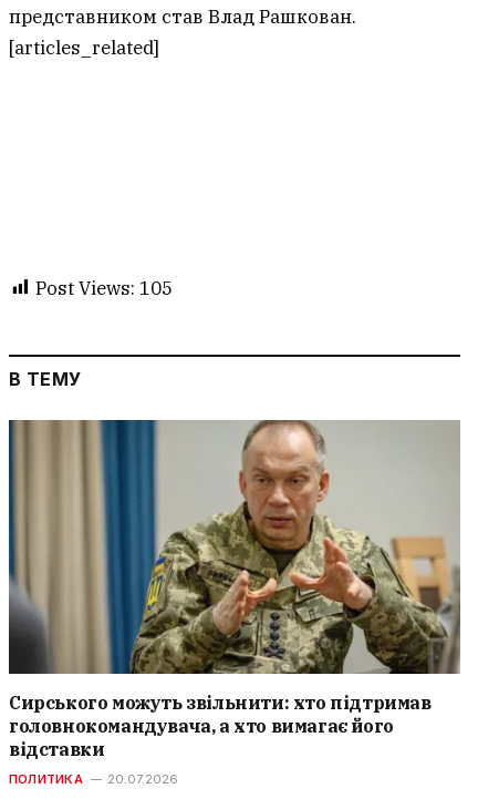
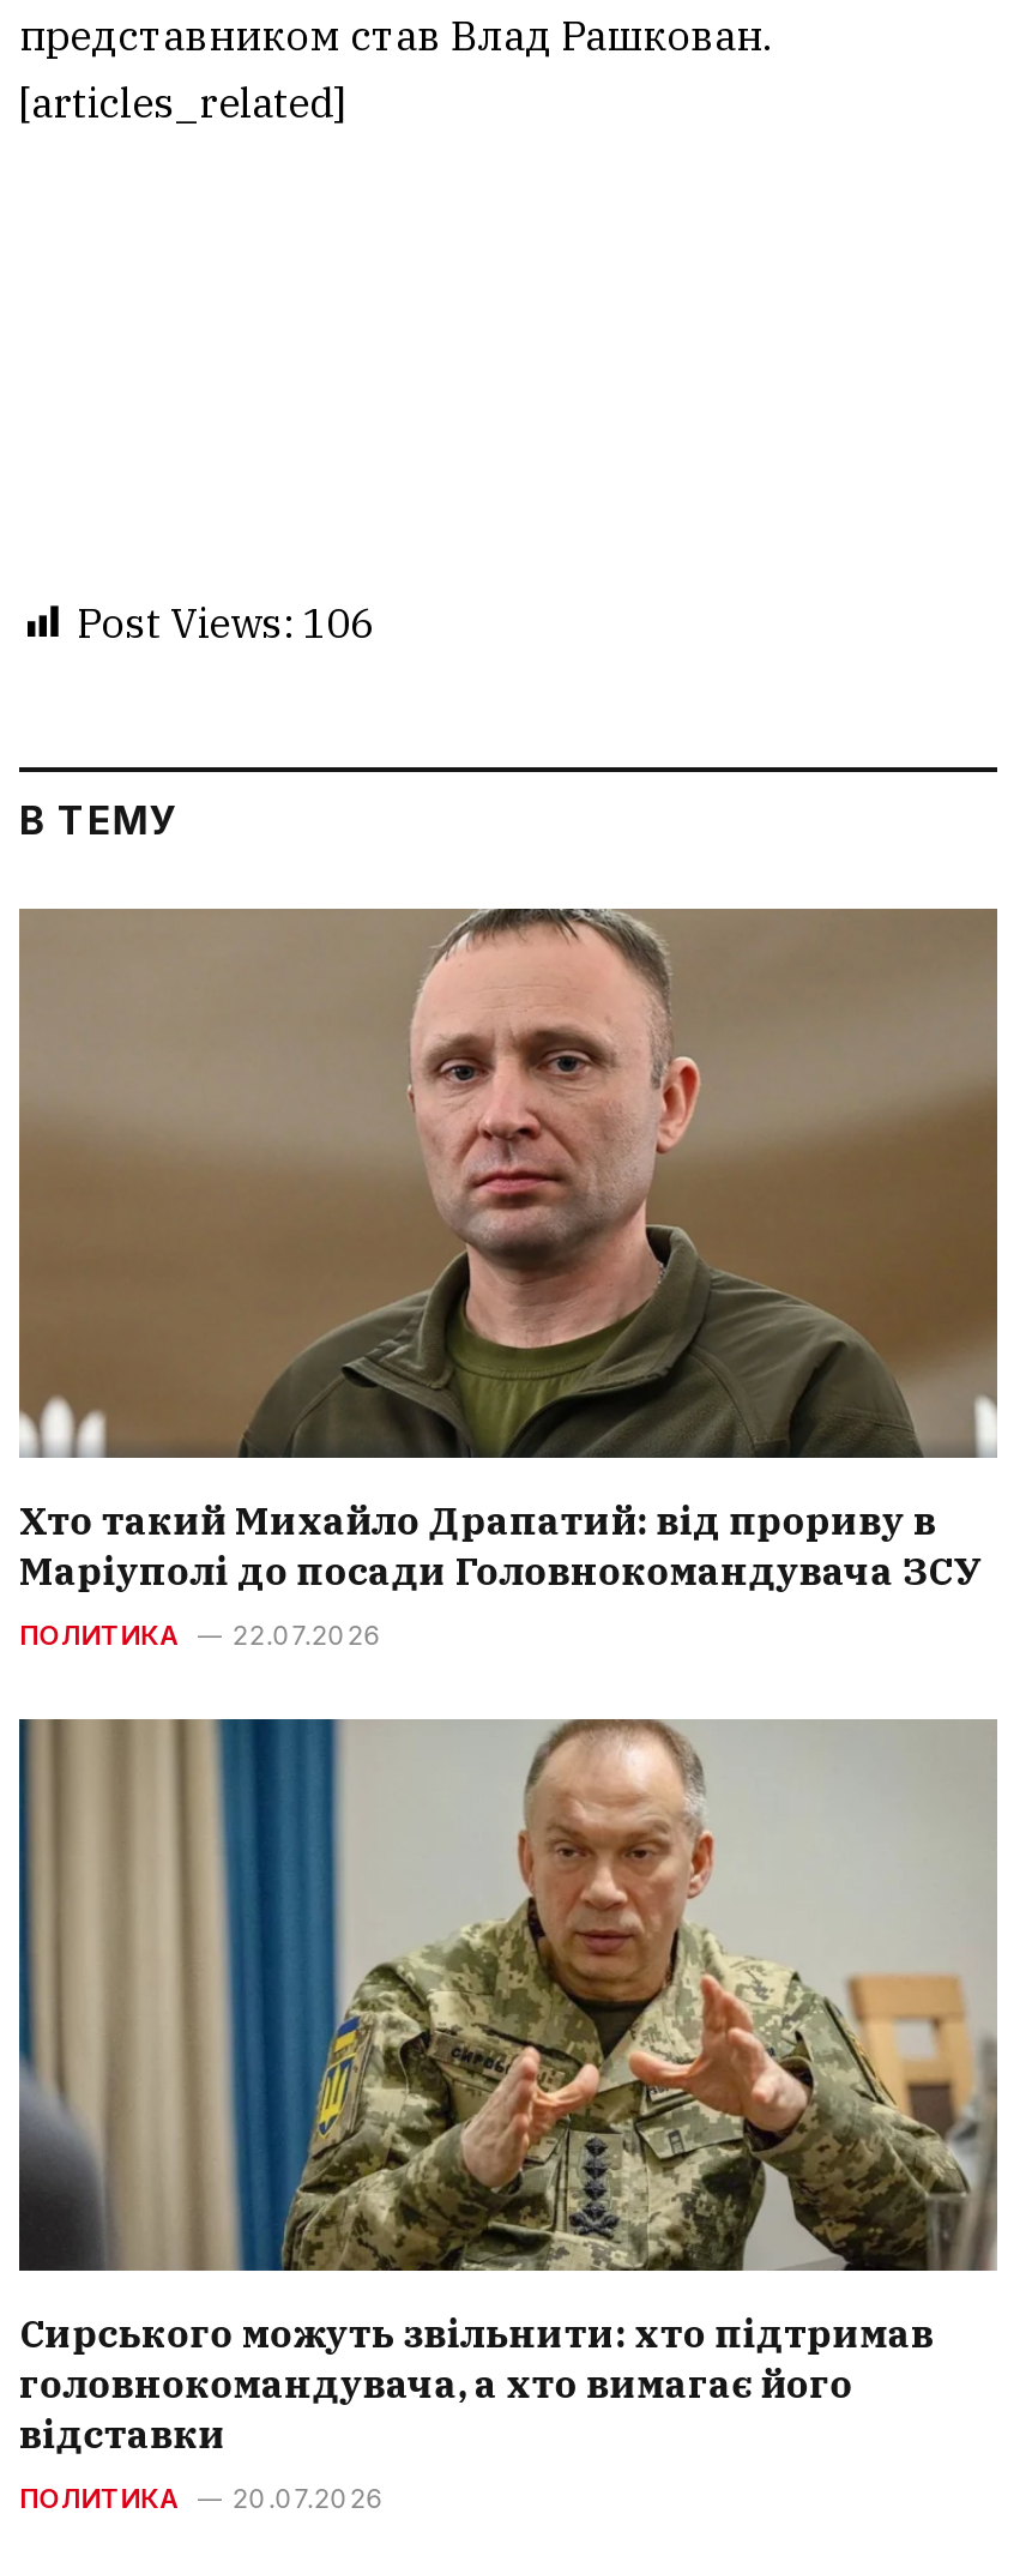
[35,276,173,300] Post Views: 105 -> [77,596,374,649] Post Views: 106
none -> [17,906,997,1652] [image] | Хто такий Михайло Драпатий: від прориву в | Маріуполі до посади Головнокомандувача ЗСУ | ПОЛИТИКА | 22.07.2026

